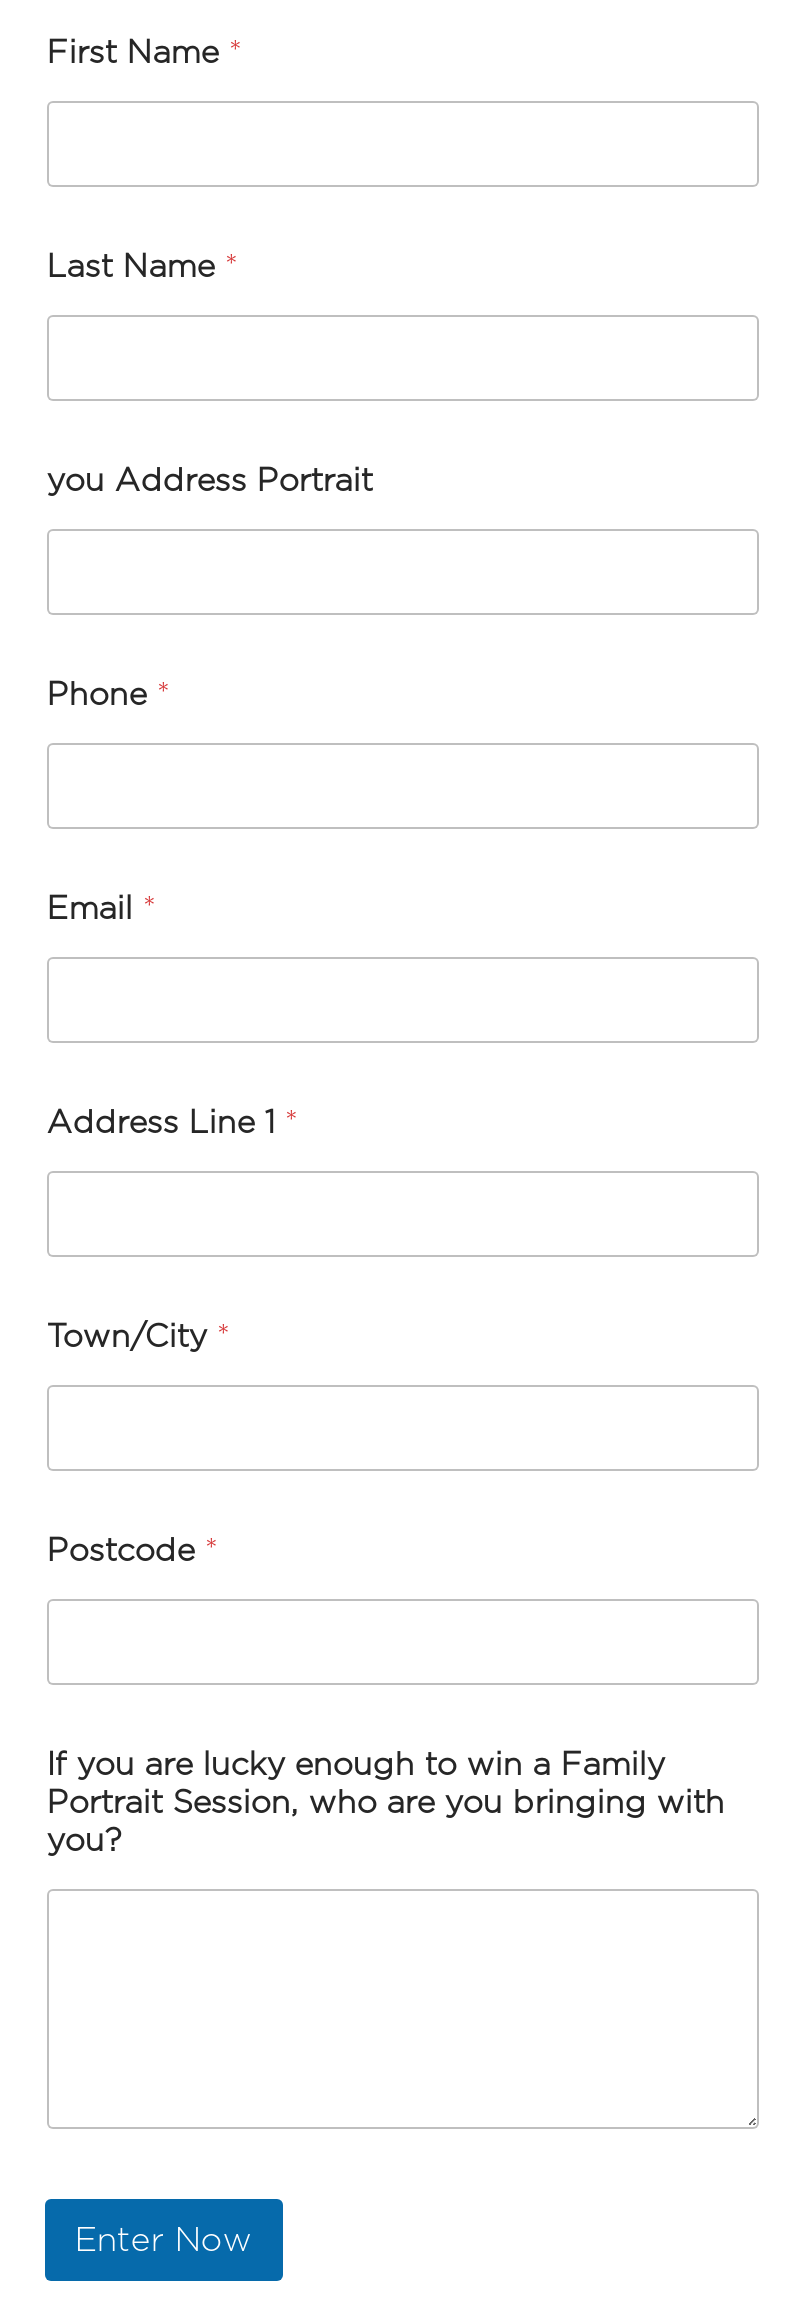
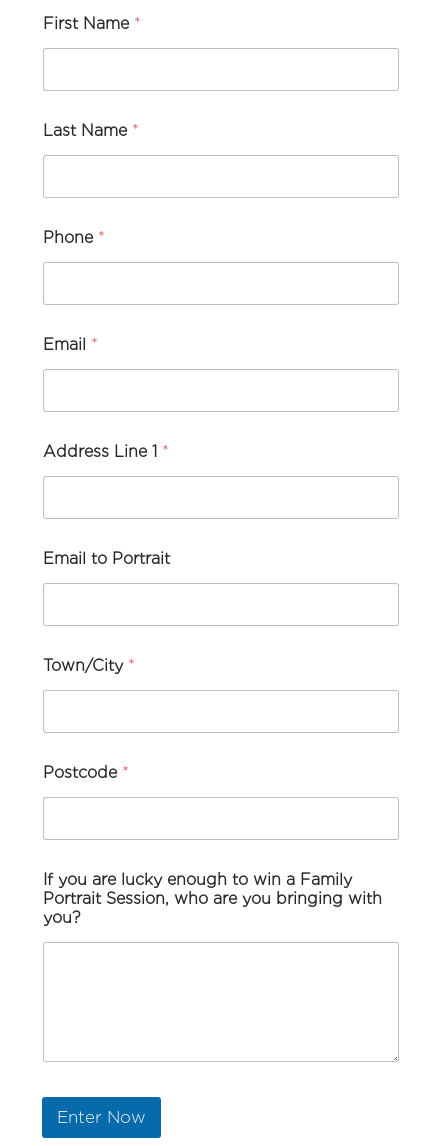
[47,461,373,499] you Address Portrait -> none
moved [47,675,299,1141] -> [43,228,169,461]: Phone * | Email * | Address Line 1 *
none -> [43,549,170,568] Email to Portrait

